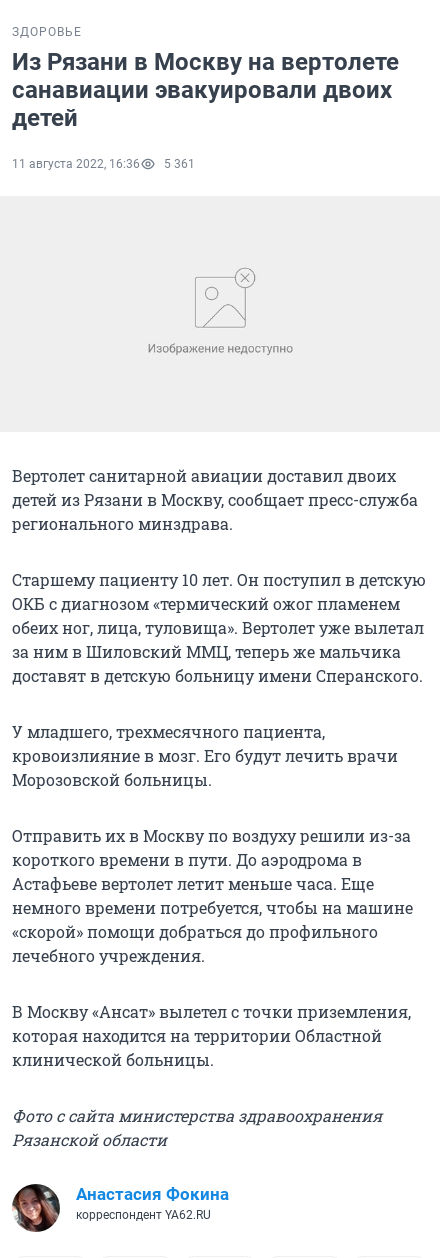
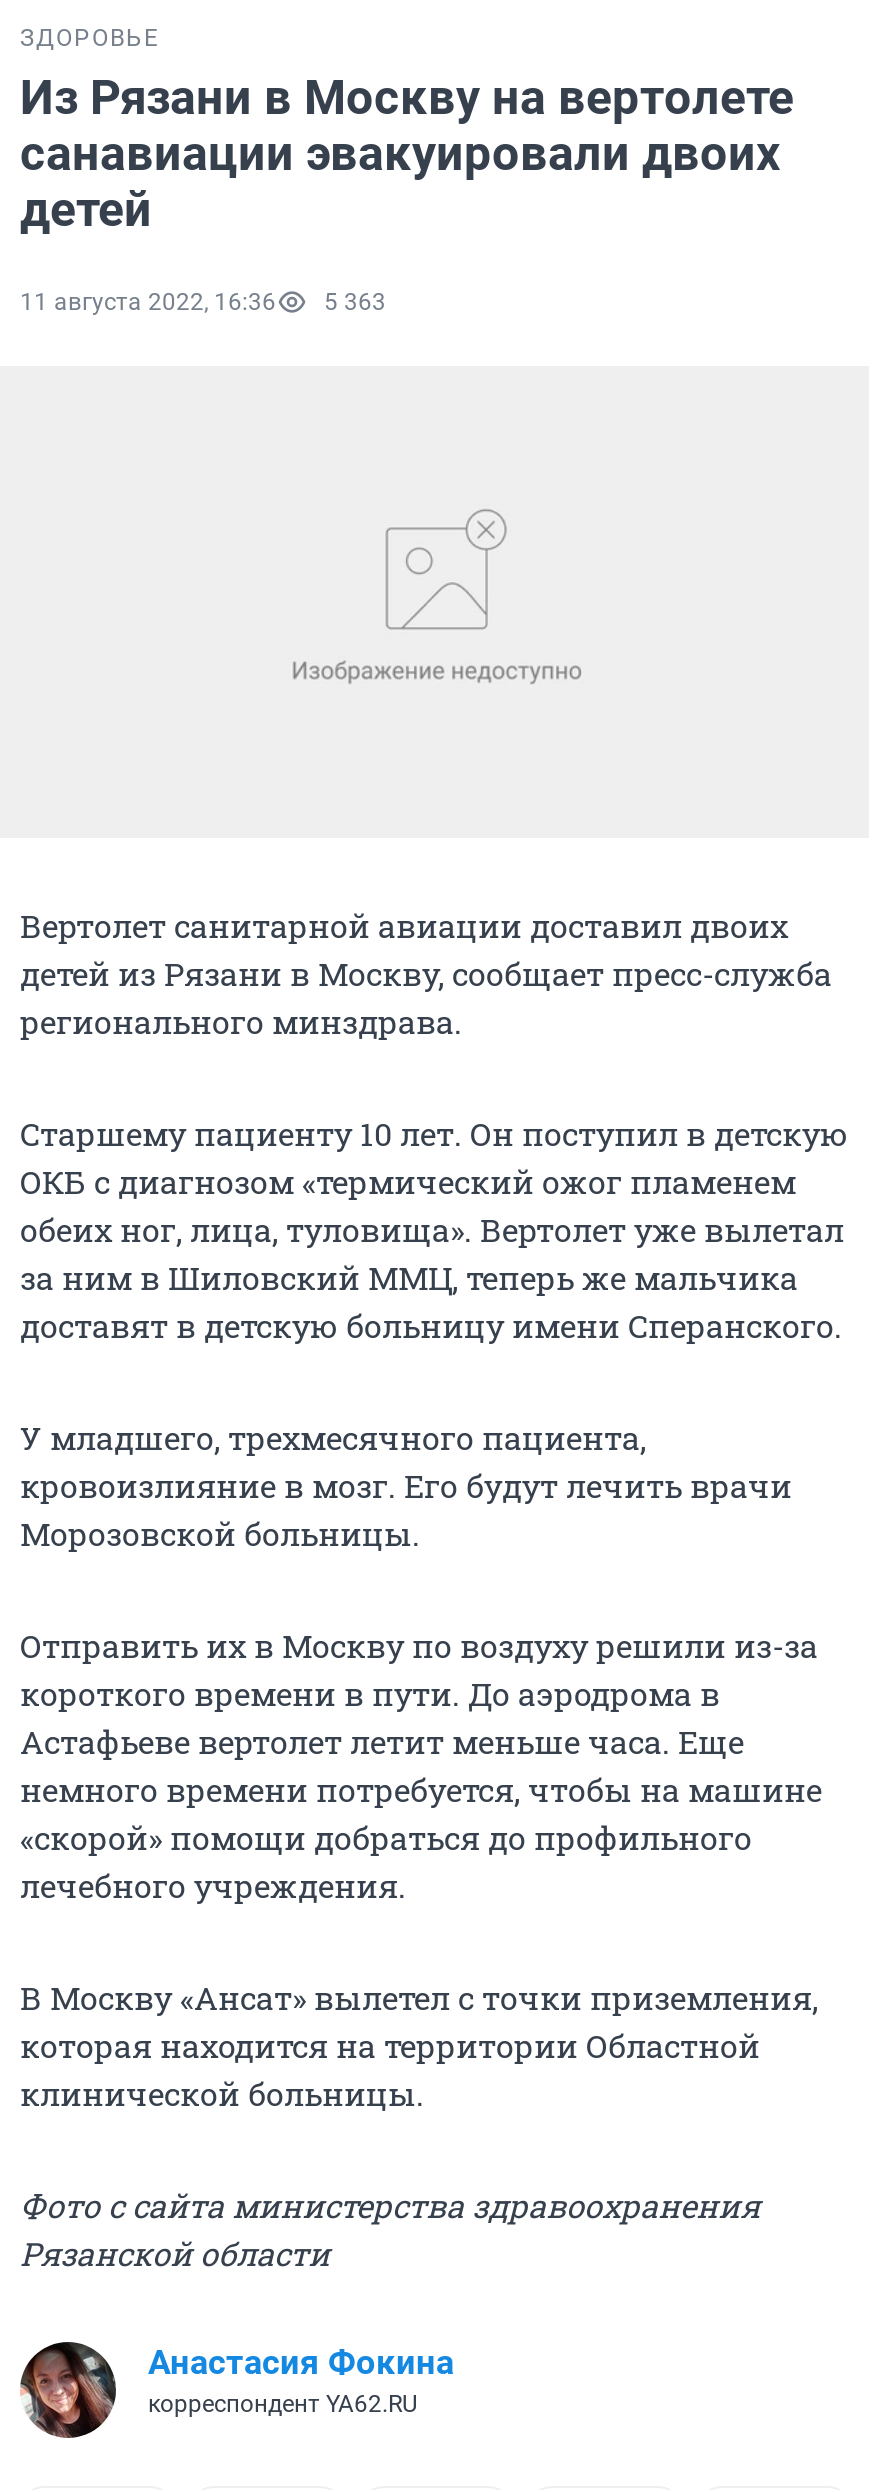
[12,157,195,171] 11 августа 2022, 16:36 5 361 -> [20,288,386,316] 11 августа 2022, 16:36 5 363

